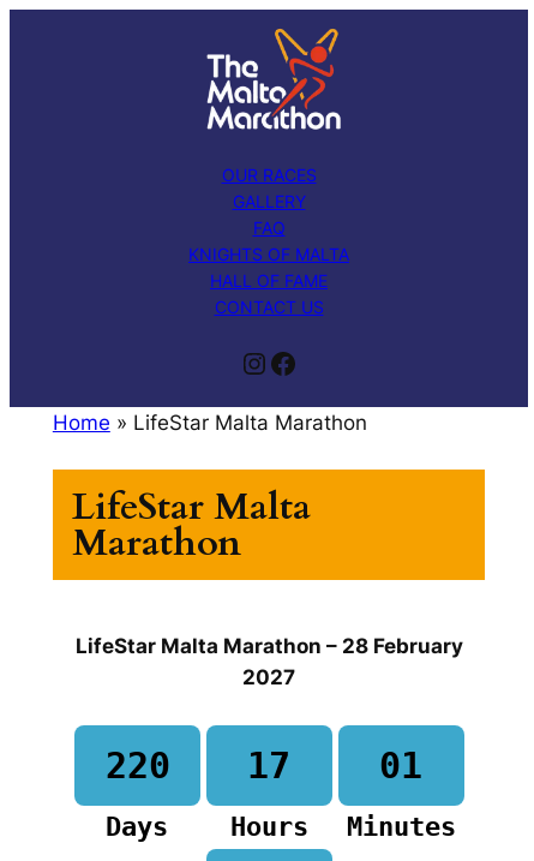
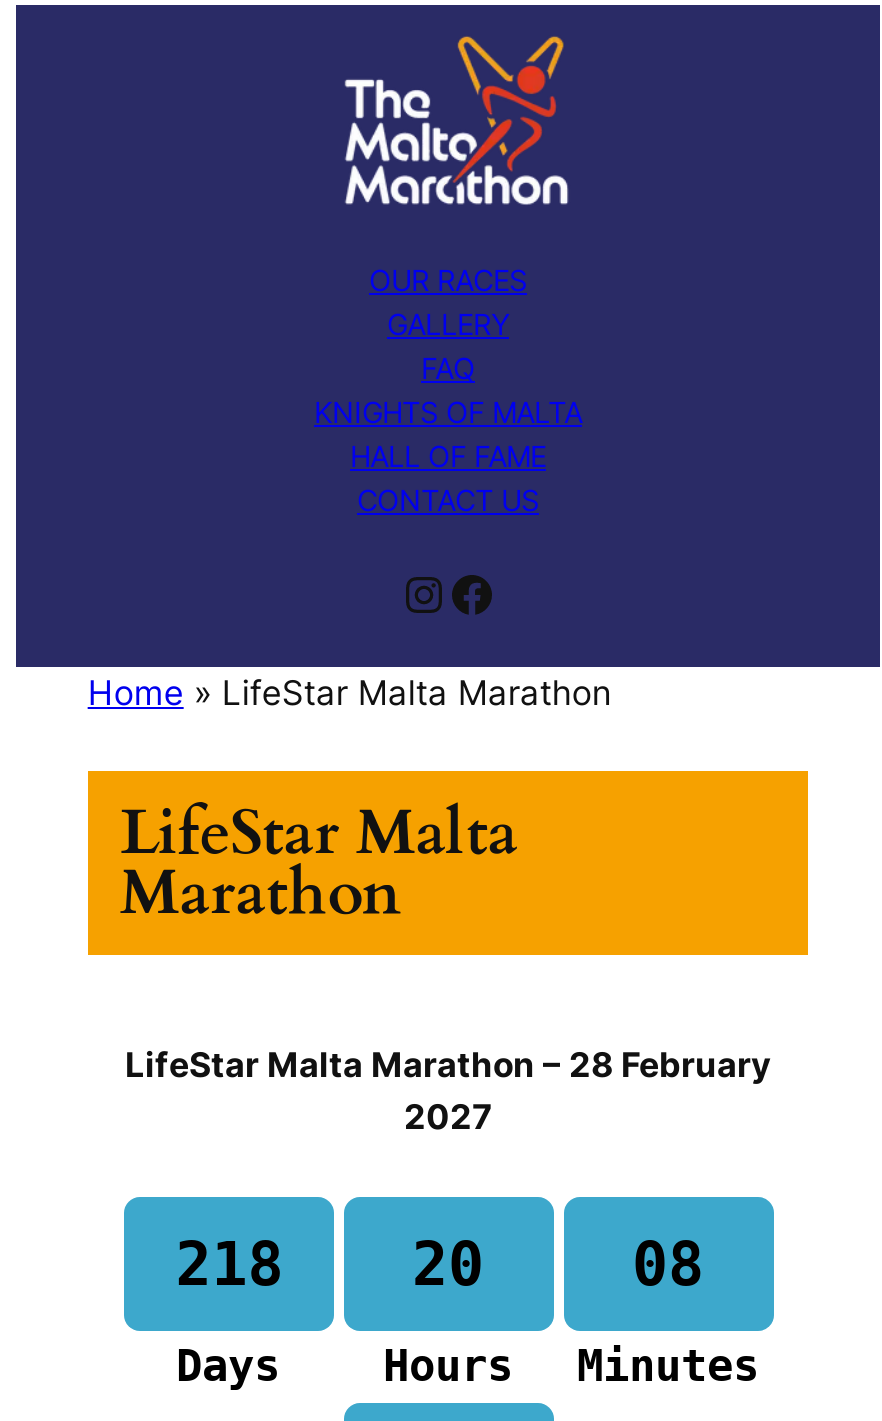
[105,744,170,786] 220 -> [176,1228,284,1298] 218
[247,744,290,786] 17 -> [412,1228,484,1298] 20
[379,744,422,786] 01 -> [632,1228,704,1298] 08

